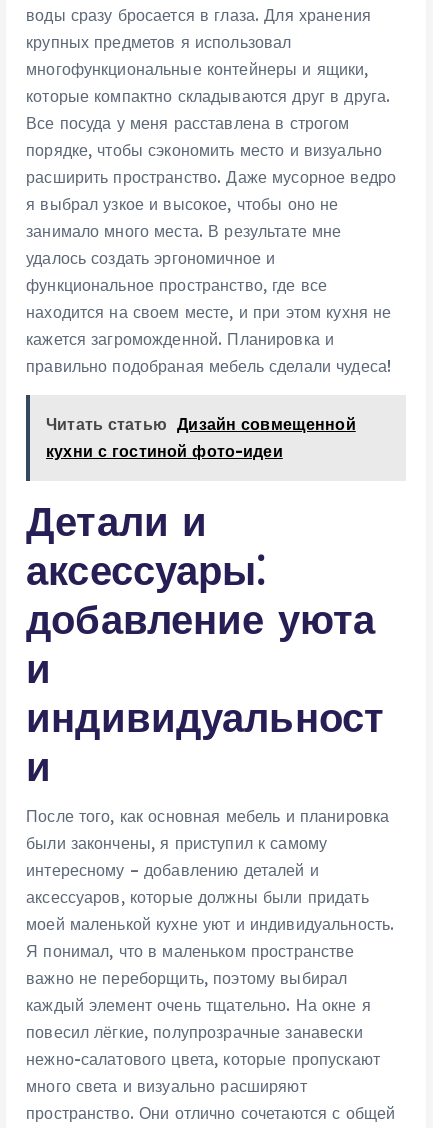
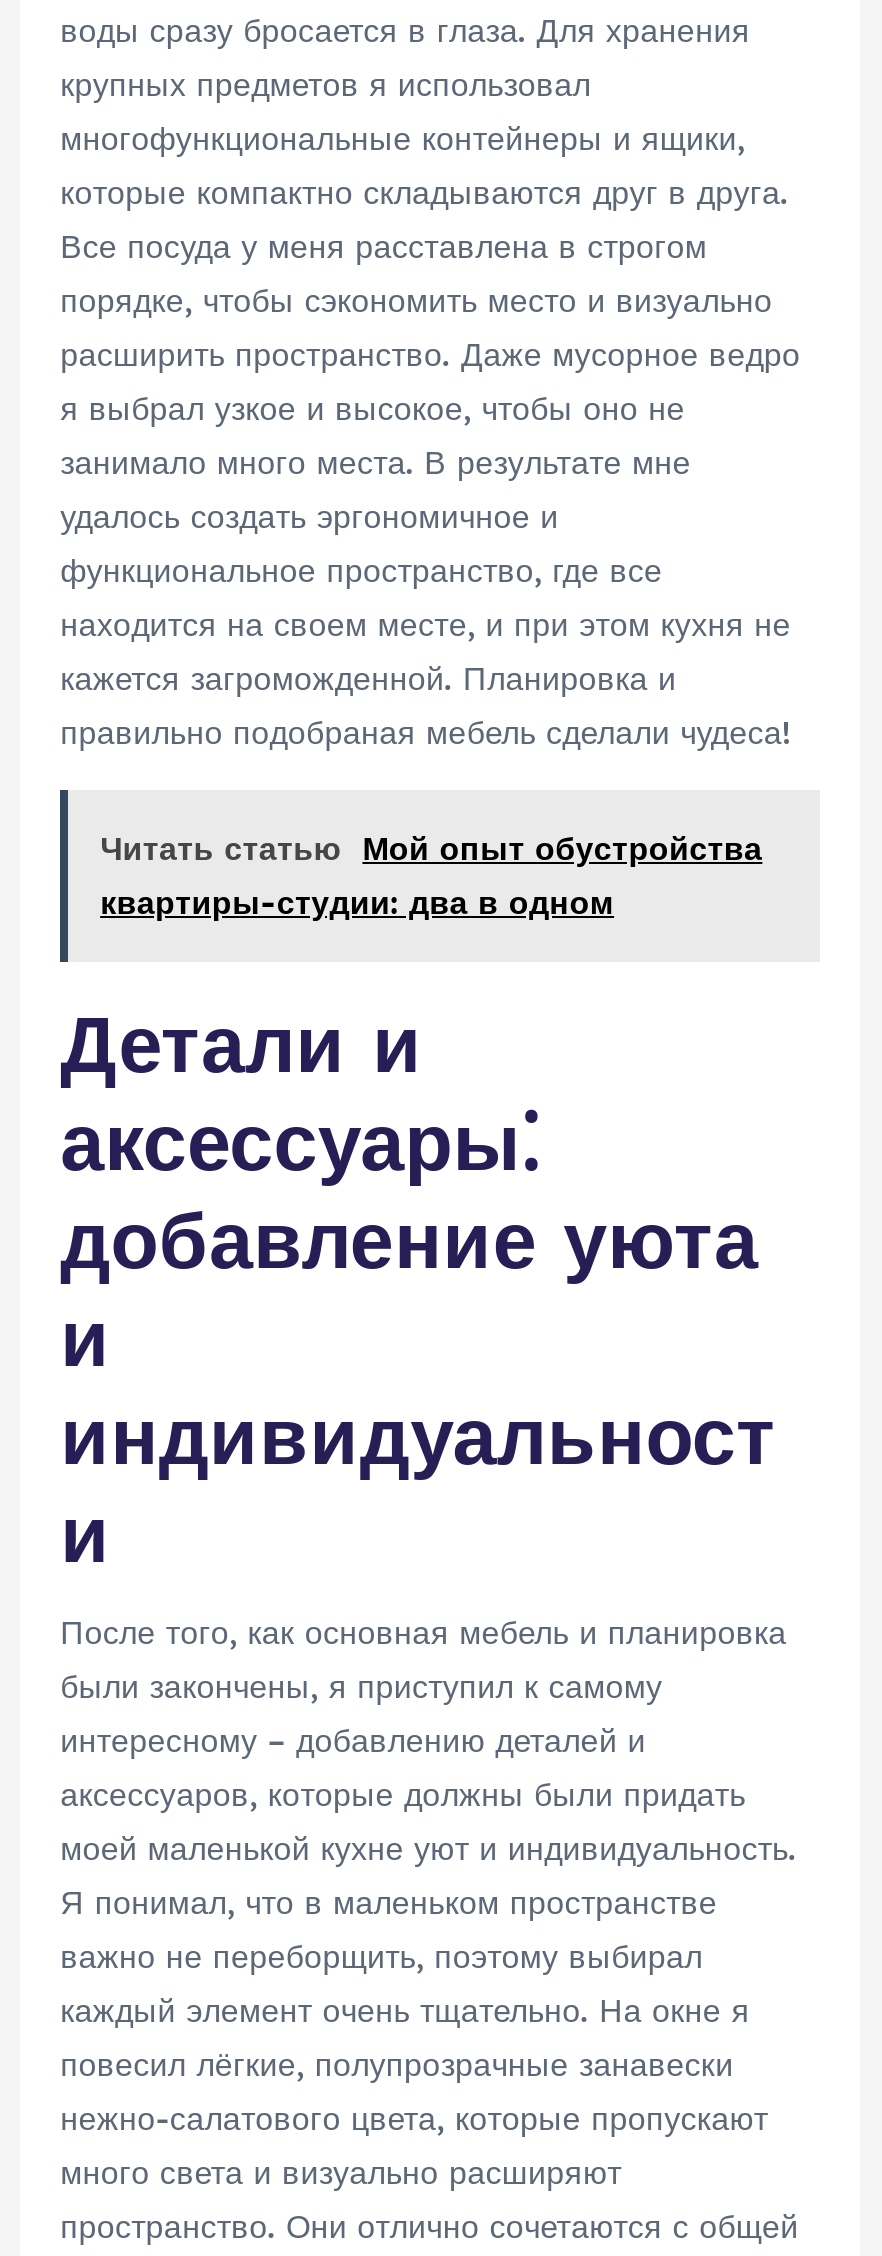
[46,413,356,460] Читать статью Дизайн совмещенной | кухни с гостиной фото-идеи -> [100,827,762,921] Читать статью Мой опыт обустройства | квартиры-студии: два в одном

